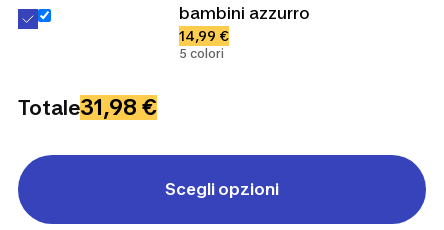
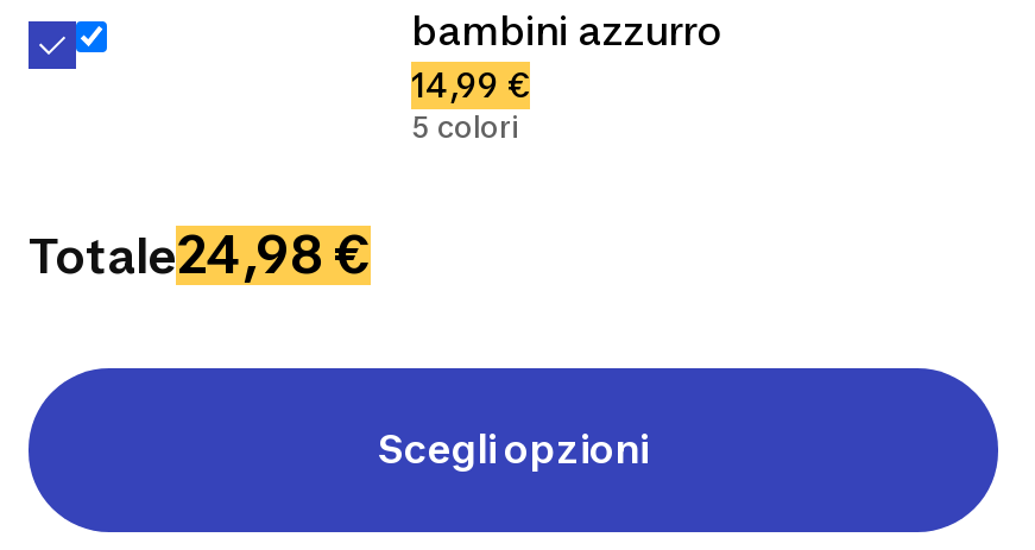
[18,94,157,120] Totale31,98 € -> [29,224,371,286] Totale24,98 €

